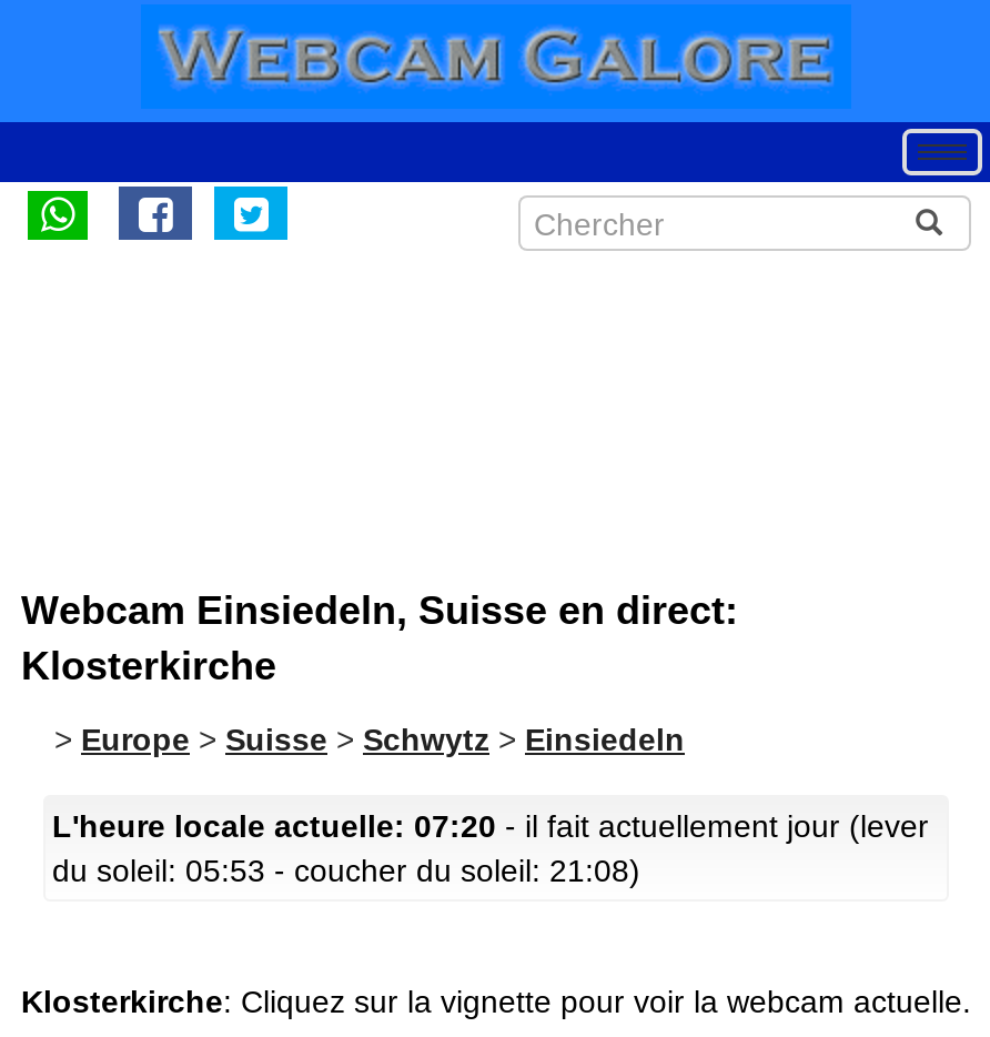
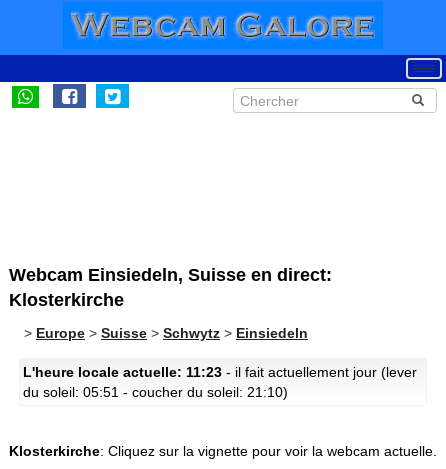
[52,808,929,844] L'heure locale actuelle: 07:20 - il fait actuellement jour (lever -> [23,364,417,380] L'heure locale actuelle: 11:23 - il fait actuellement jour (lever
[52,853,640,888] du soleil: 05:53 - coucher du soleil: 21:08) -> [23,384,288,400] du soleil: 05:51 - coucher du soleil: 21:10)

